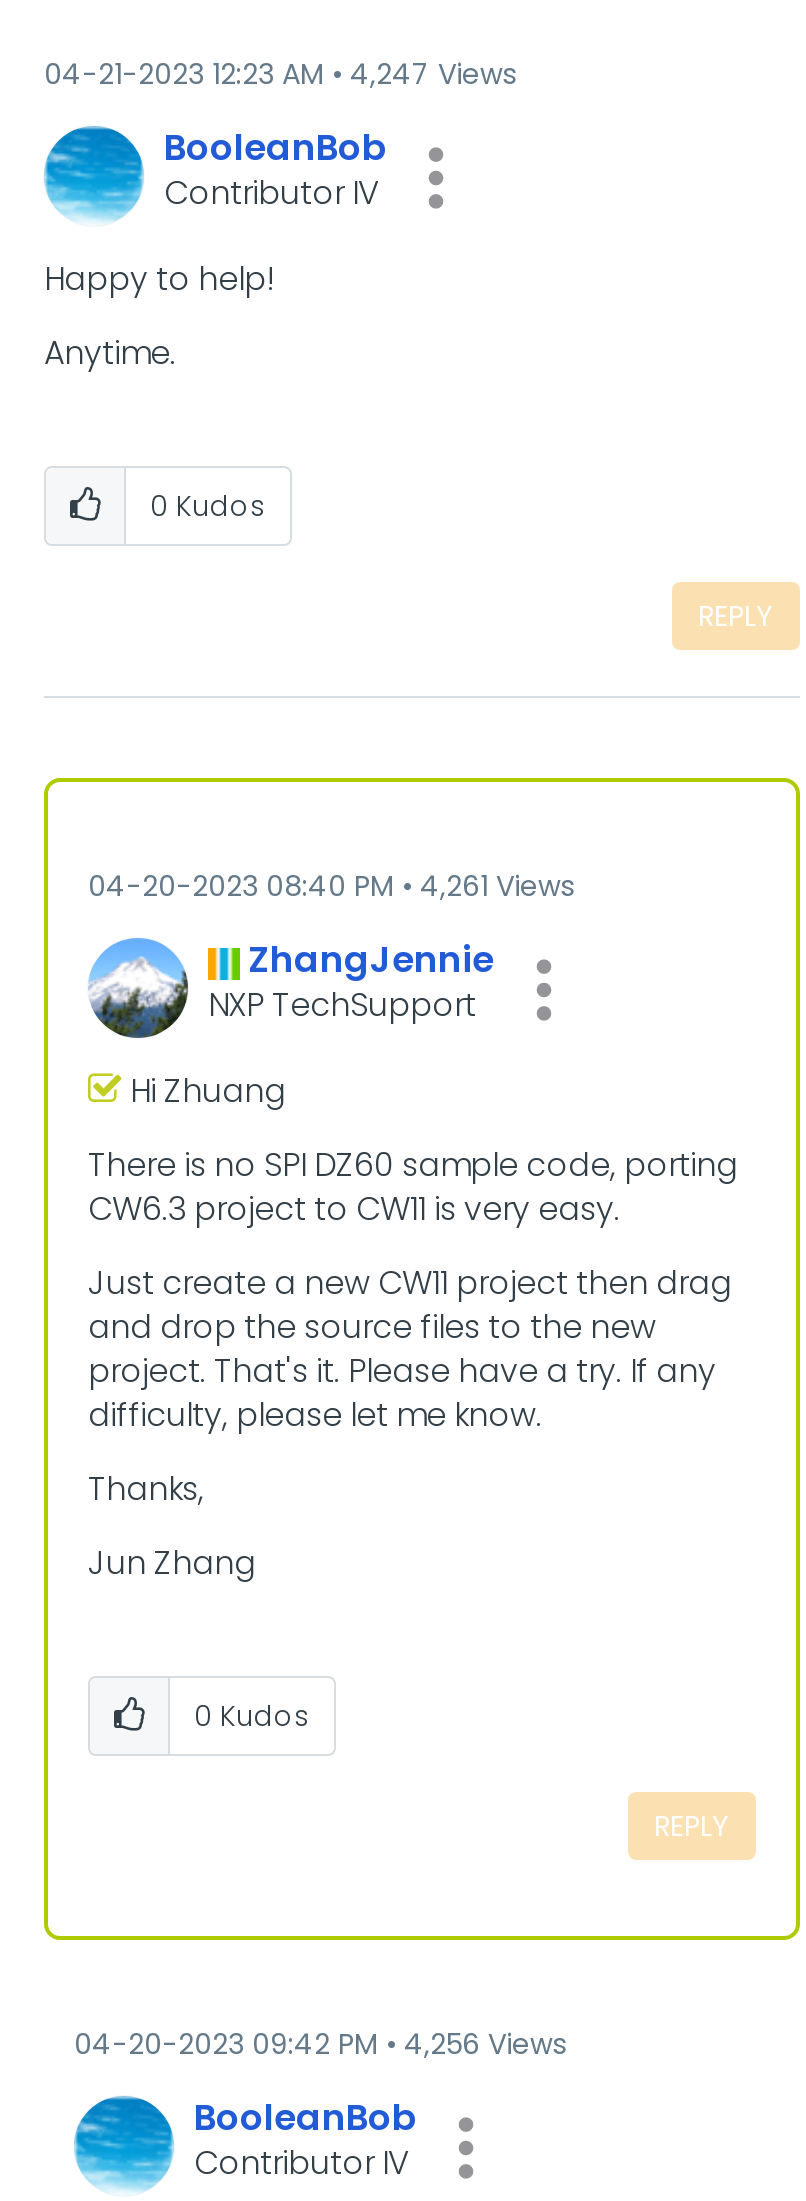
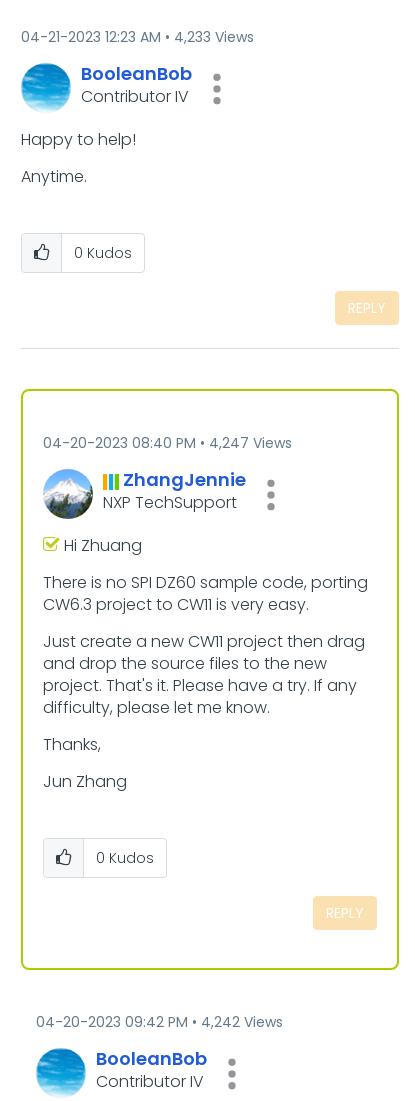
[44,54,516,94] 04-21-2023 12:23 AM 4,247 Views -> [21,27,254,47] 04-21-2023 12:23 AM 4,233 Views
[88,866,574,906] 04-20-2023 08:40 PM 4,261 Views -> [43,433,292,453] 04-20-2023 08:40 PM 4,247 Views
[74,2024,566,2064] 04-20-2023 09:42 PM 4,256 Views -> [36,1012,283,1032] 04-20-2023 09:42 PM 4,242 Views

